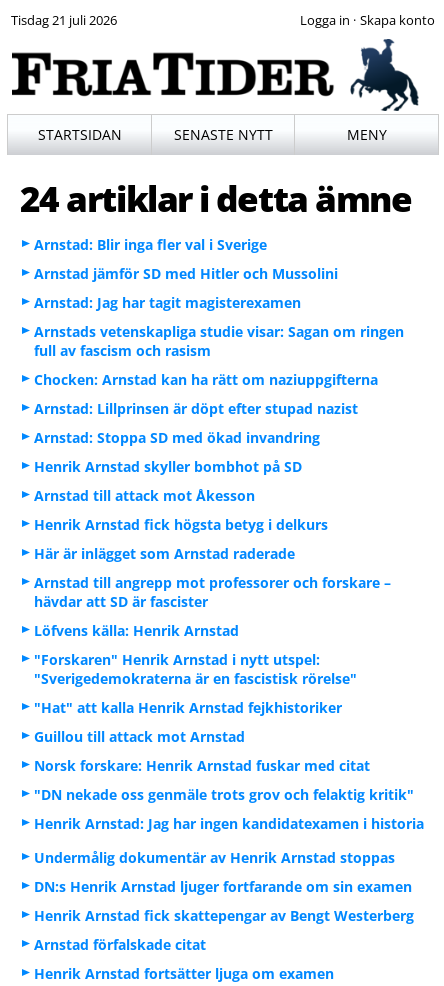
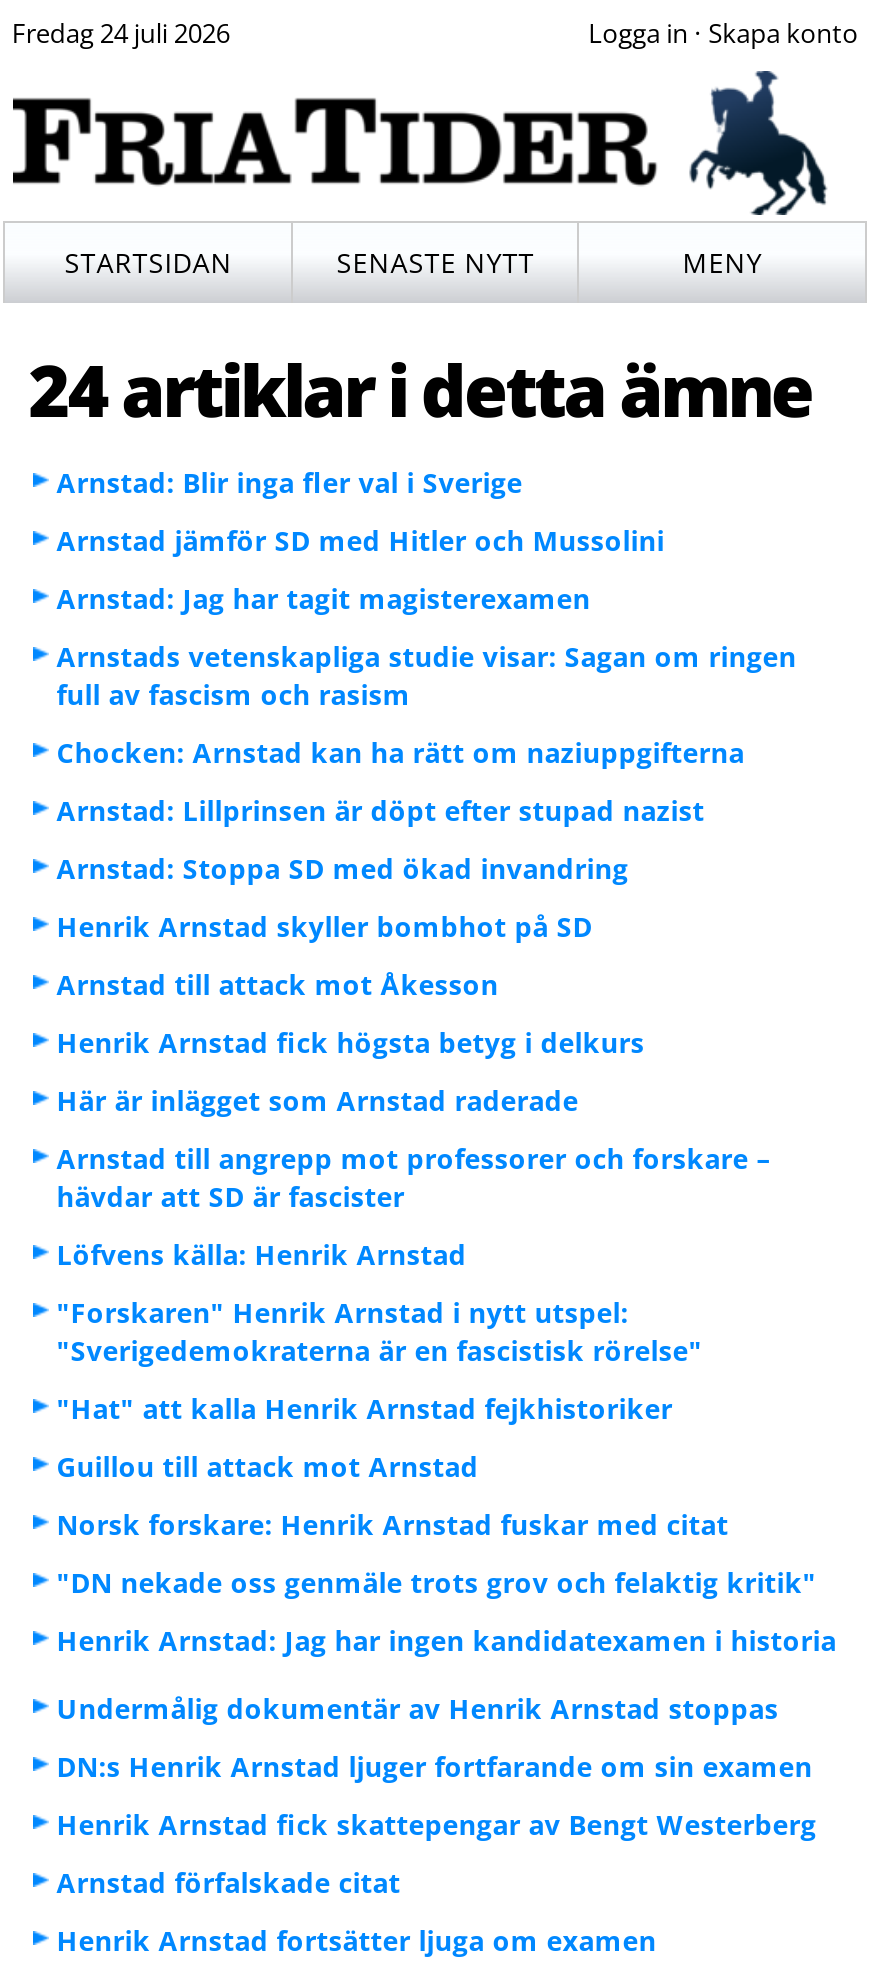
[11,11,117,29] Tisdag 21 juli 2026 -> [12,16,230,52] Fredag 24 juli 2026

